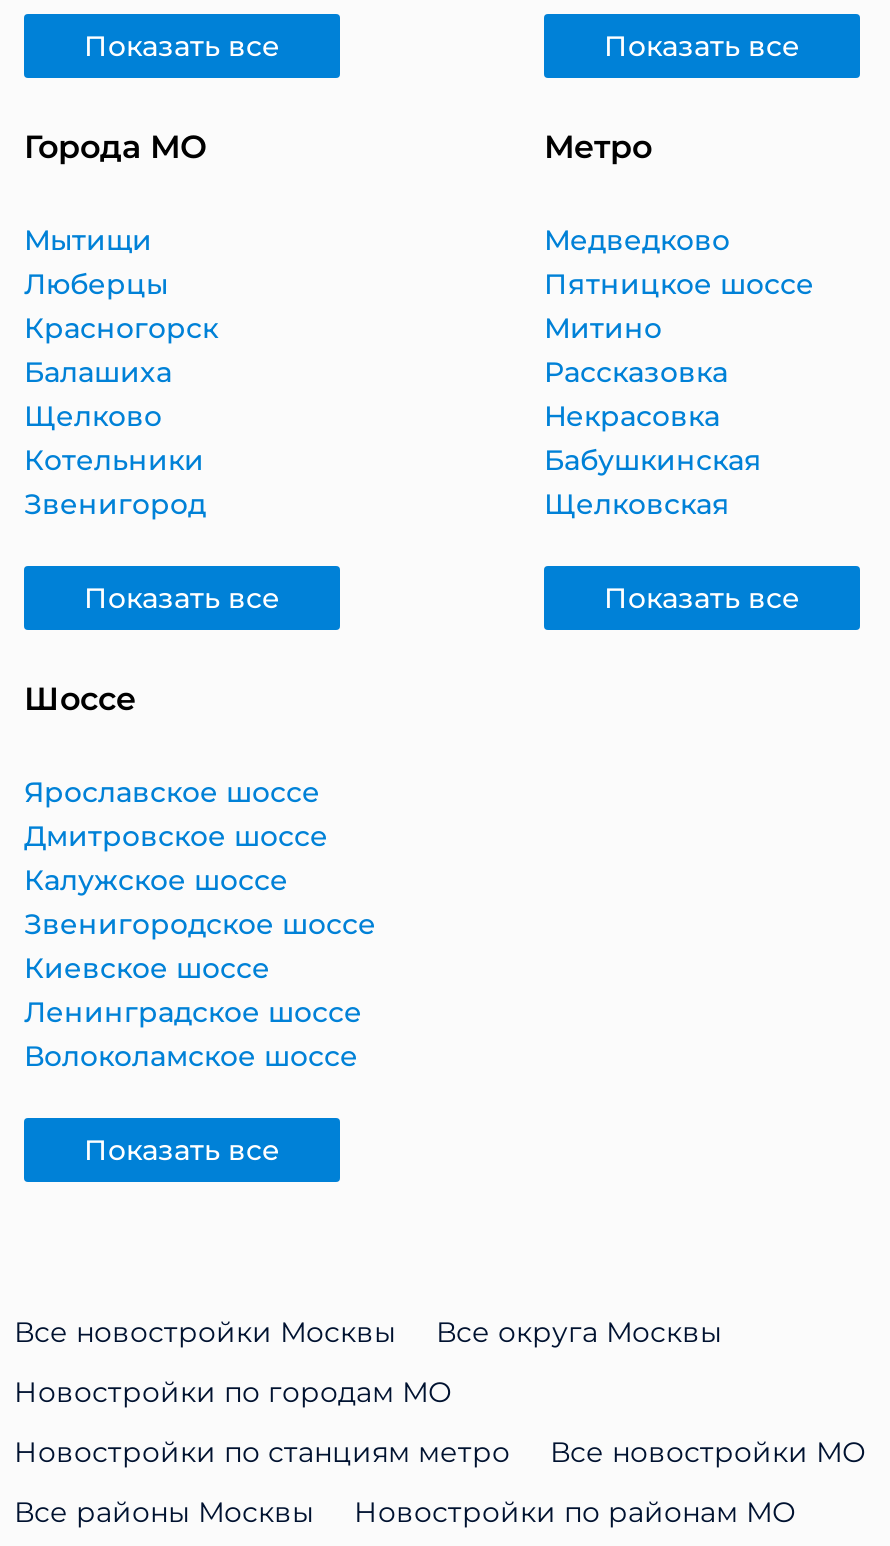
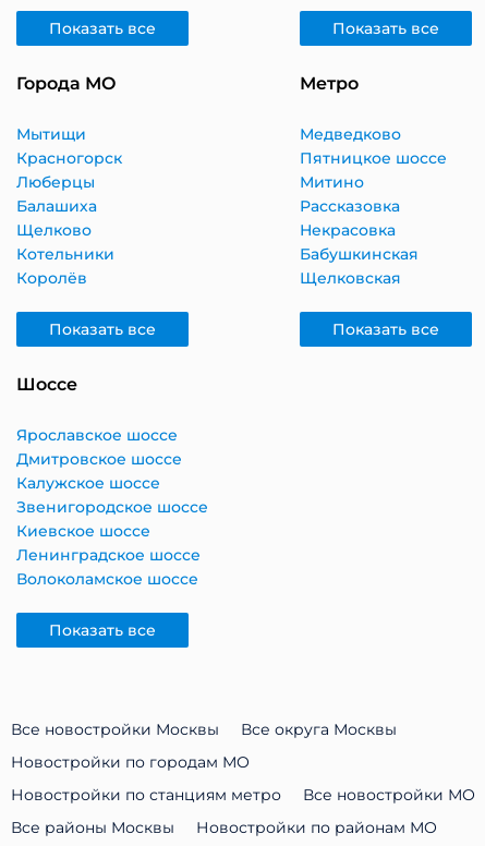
moved [24,267,168,303] -> [16,172,95,192]: Люберцы
moved [24,311,218,347] -> [16,148,122,168]: Красногорск
[24,487,206,523] Звенигород -> [16,268,87,288] Королёв

